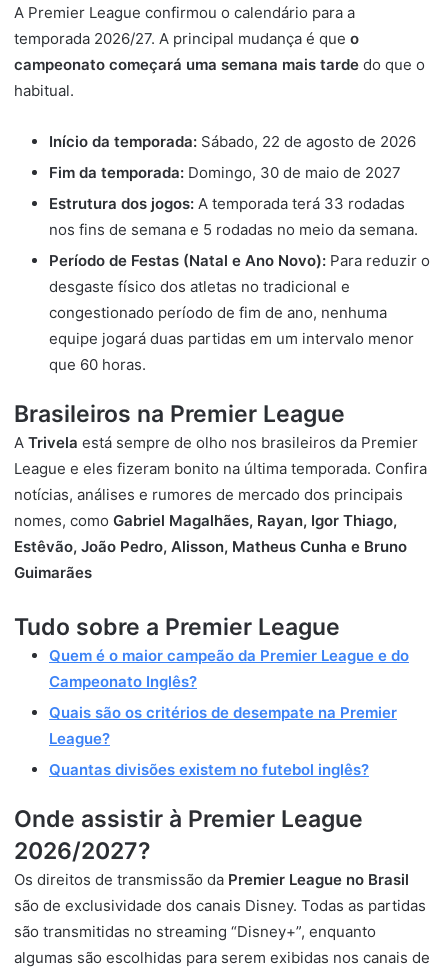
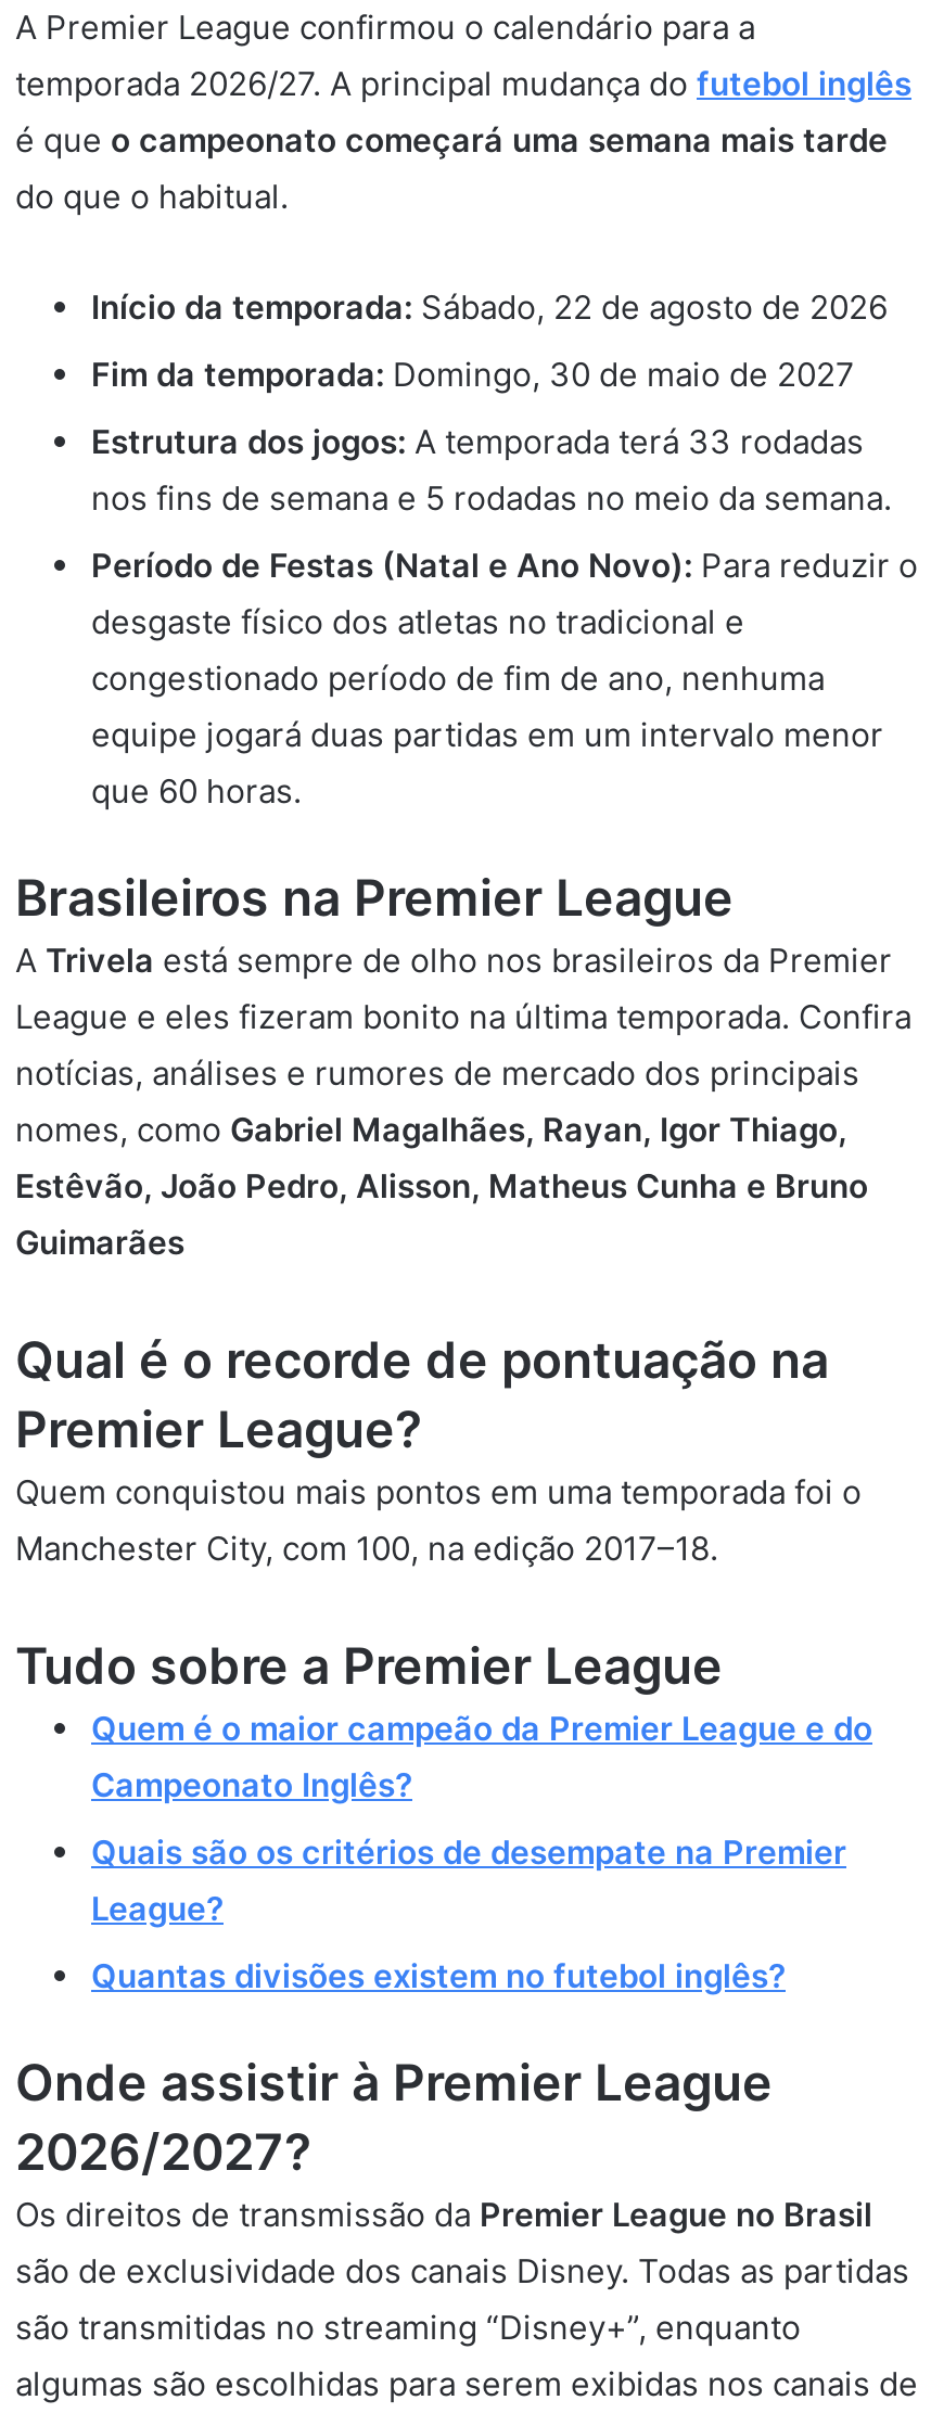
[14,29,425,100] temporada 2026/27. A principal mudança é que o | campeonato começará uma semana mais tarde do que o | habitual. -> [15,63,911,217] temporada 2026/27. A principal mudança do futebol inglês | é que o campeonato começará uma semana mais tarde | do que o habitual.
none -> [15,1330,862,1569] Qual é o recorde de pontuação na | Premier League? | Quem conquistou mais pontos em uma temporada foi o | Manchester City, com 100, na edição 2017–18.

